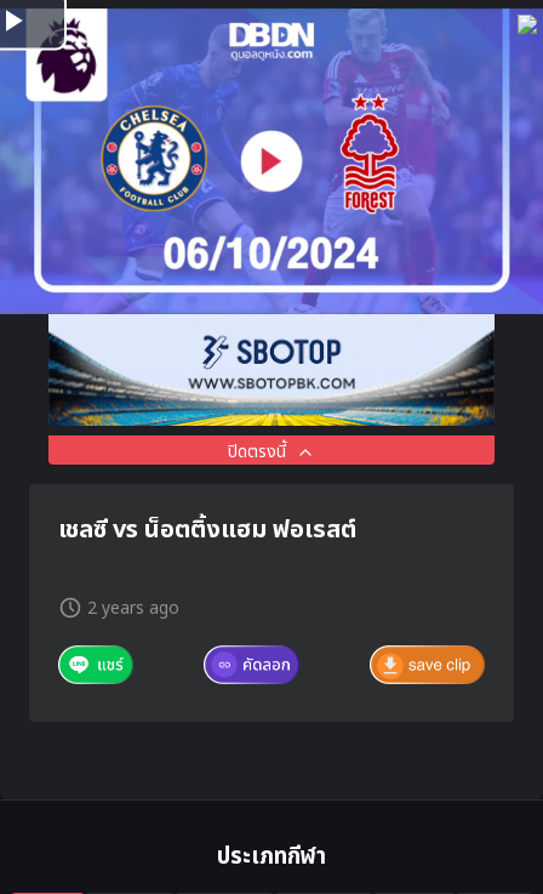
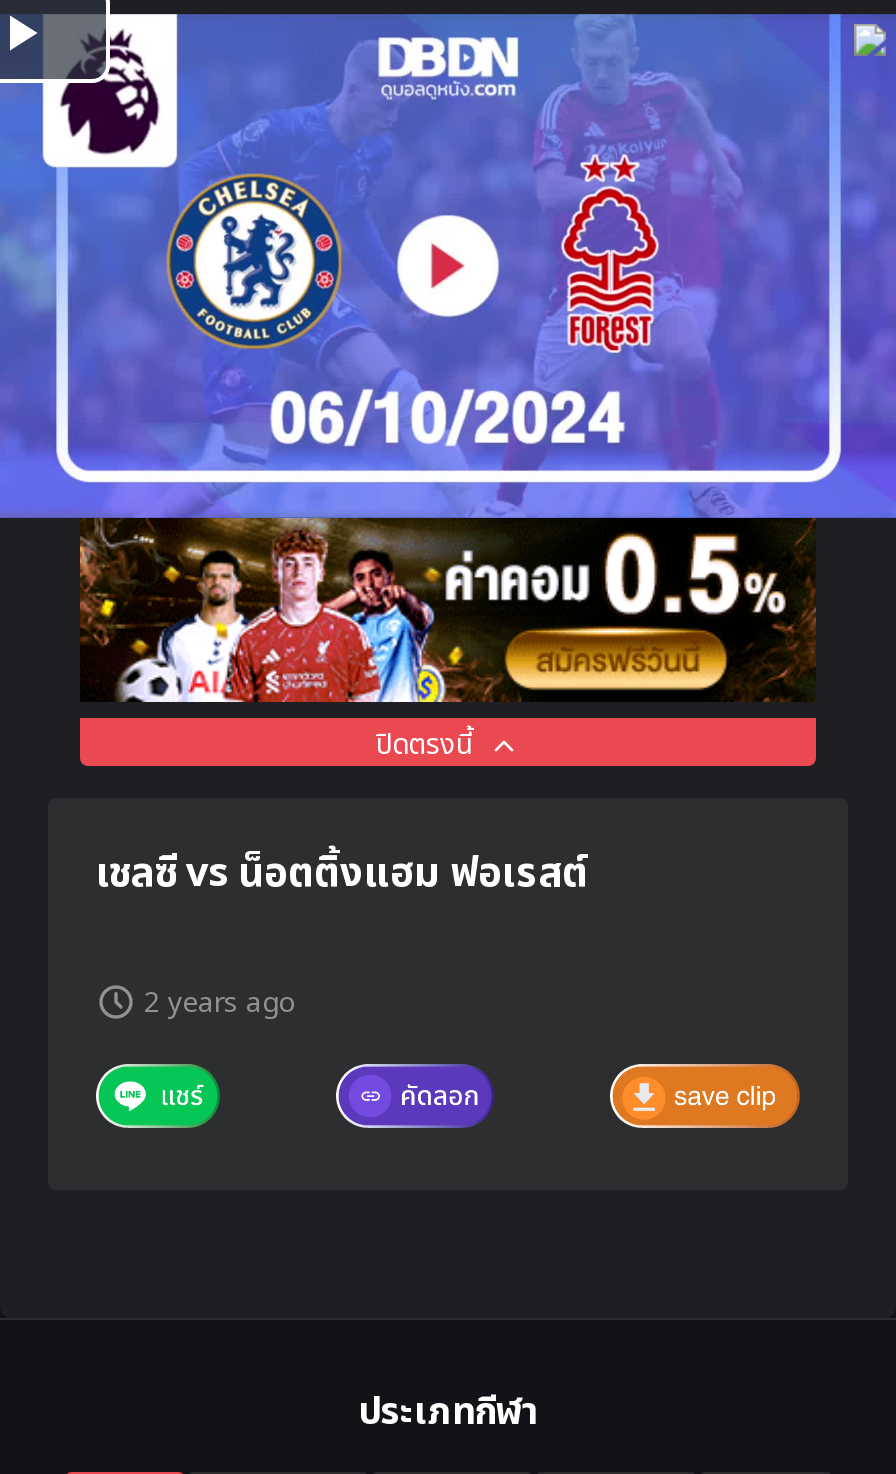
[47,313,496,427] [image] -> [78,516,816,704] [image]

